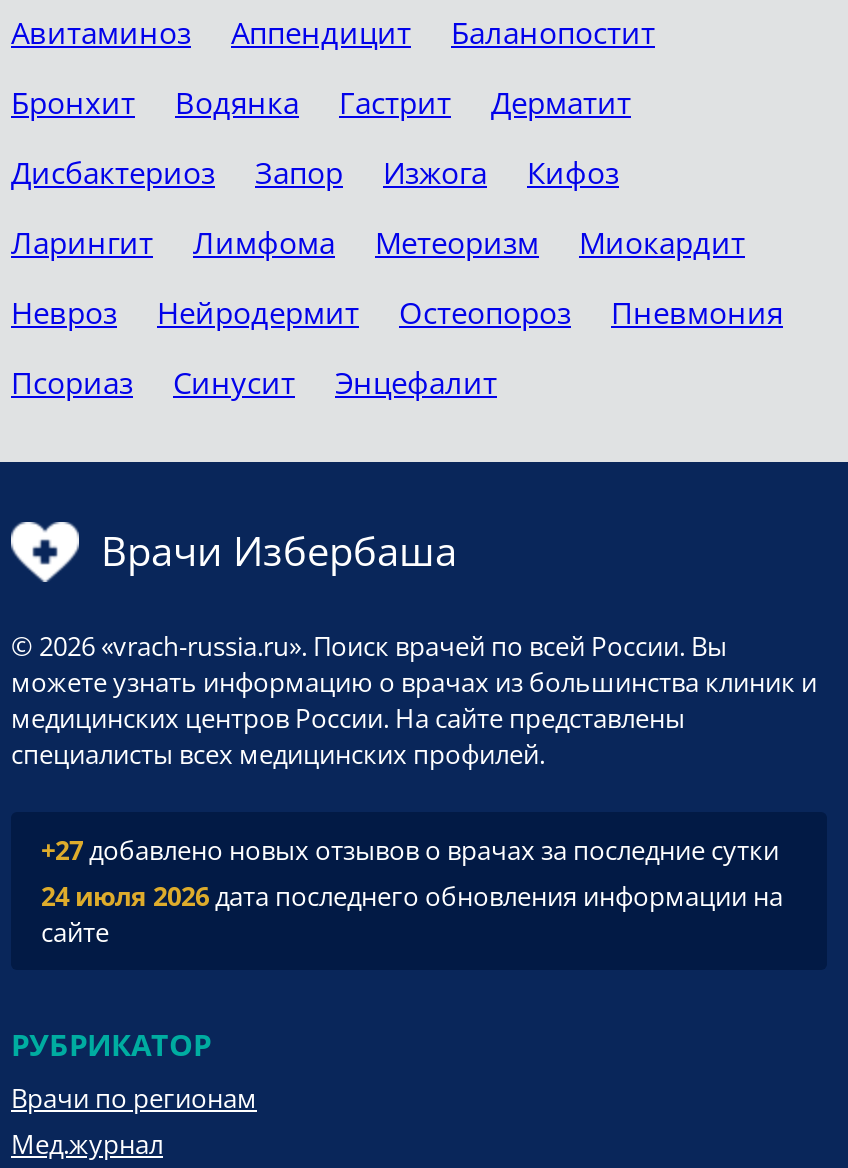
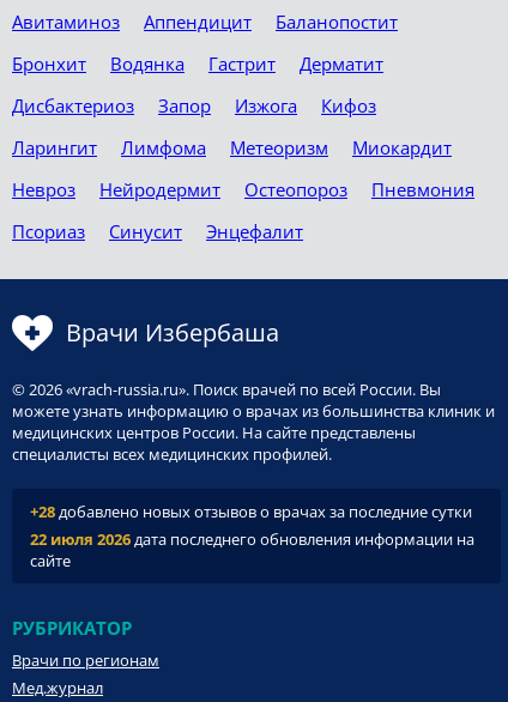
[41,831,779,867] +27добавлено новых отзывов о врачах за последние сутки -> [30,500,472,522] +28добавлено новых отзывов о врачах за последние сутки
[41,877,783,913] 24 июля 2026дата последнего обновления информации на -> [30,528,474,549] 22 июля 2026дата последнего обновления информации на

